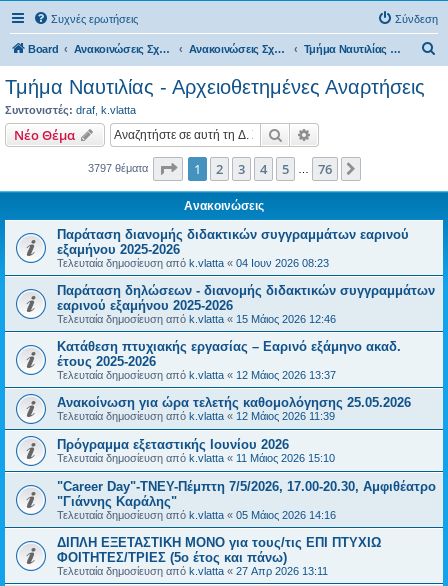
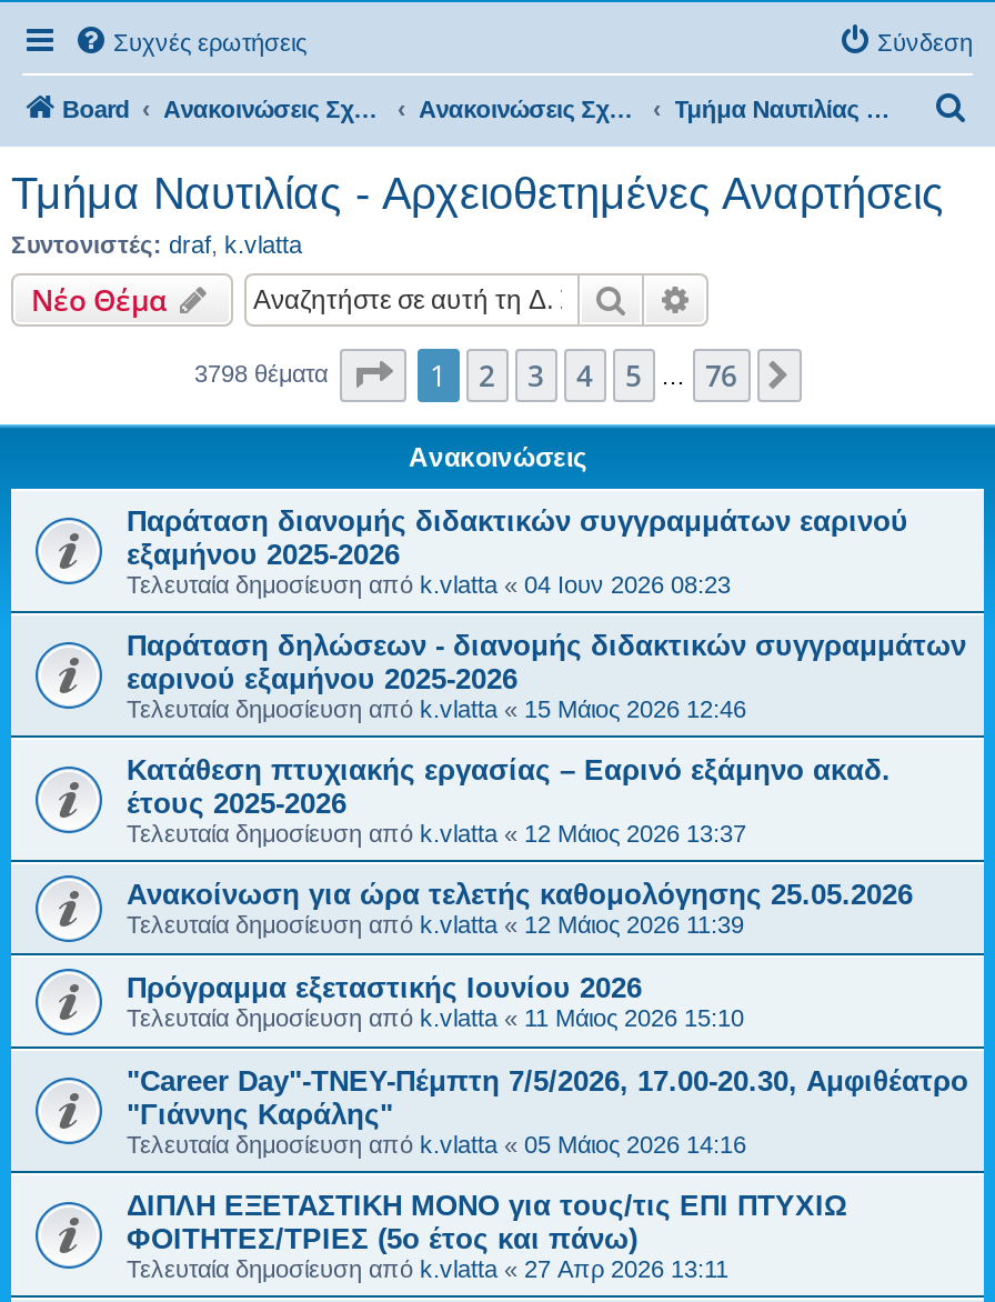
[87,161,150,173] 3797 θέματα -> [194,359,334,385] 3798 θέματα

